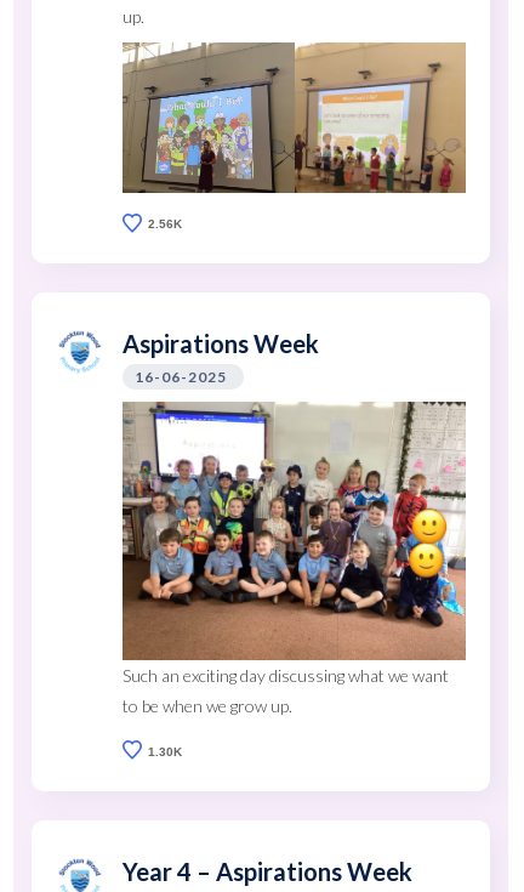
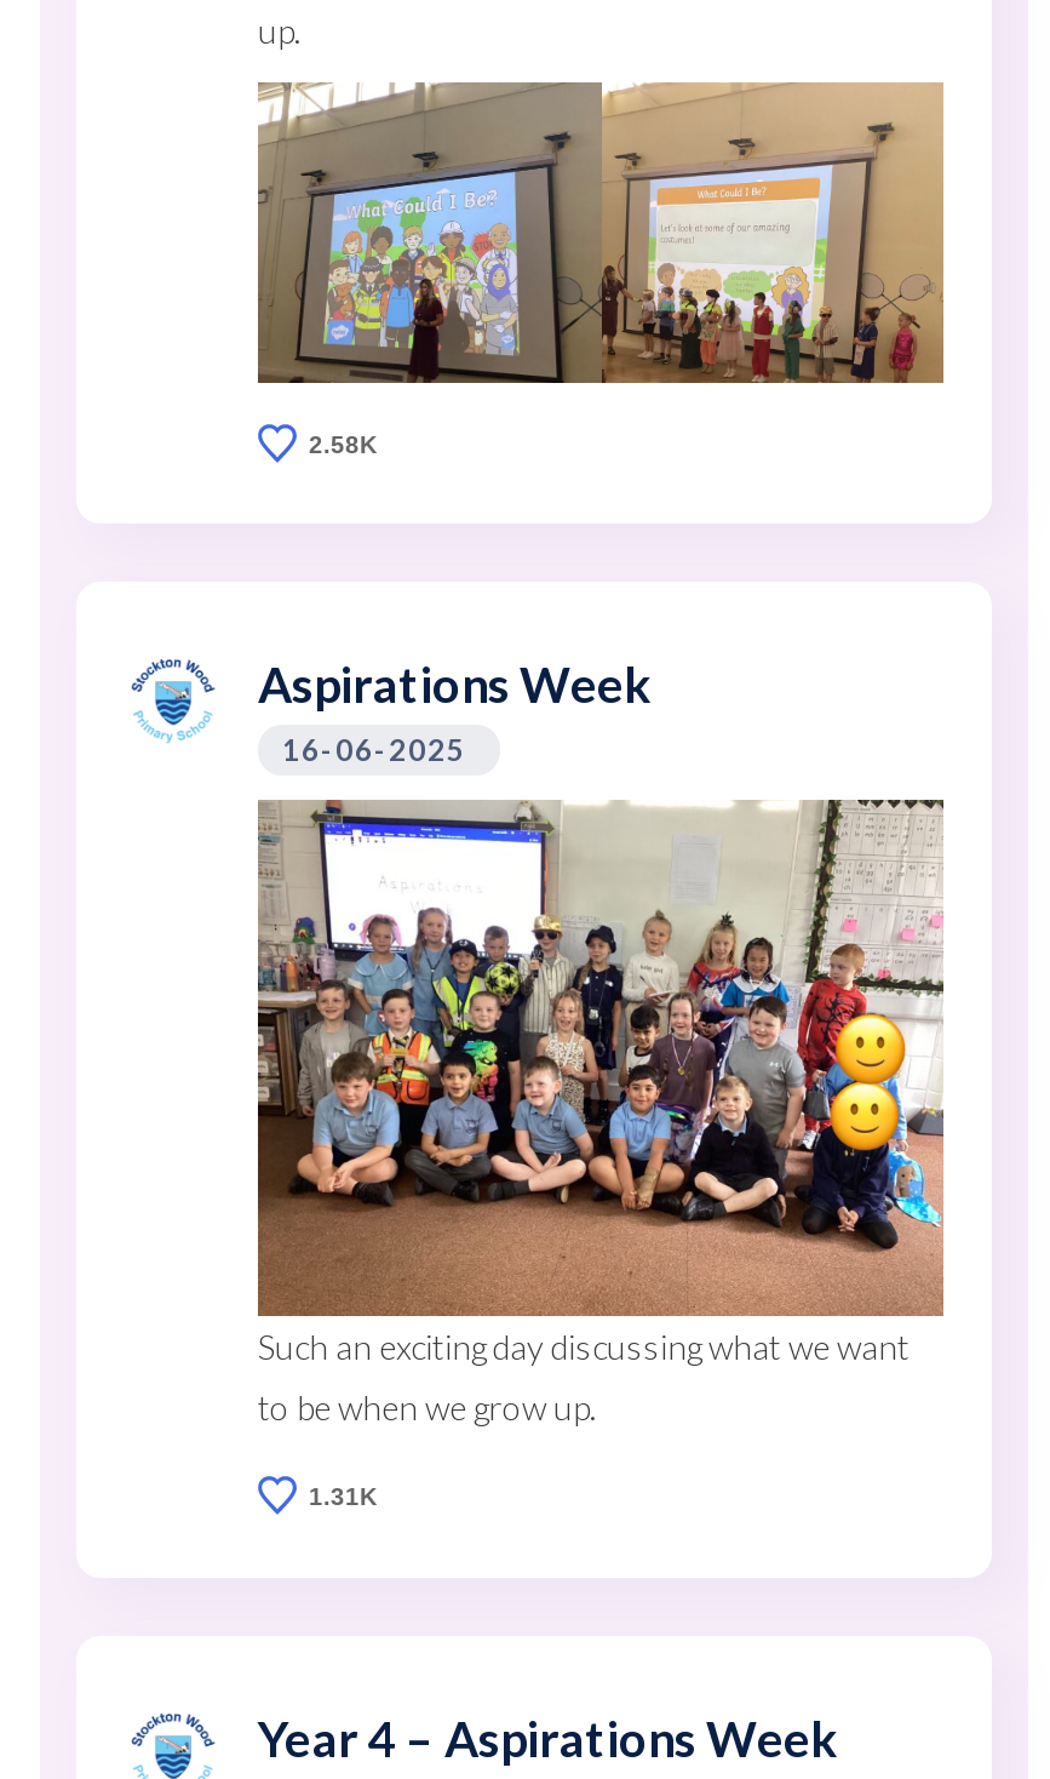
[148,218,182,231] 2.56K -> [309,432,377,459] 2.58K
[148,745,182,758] 1.30K -> [309,1484,377,1511] 1.31K

